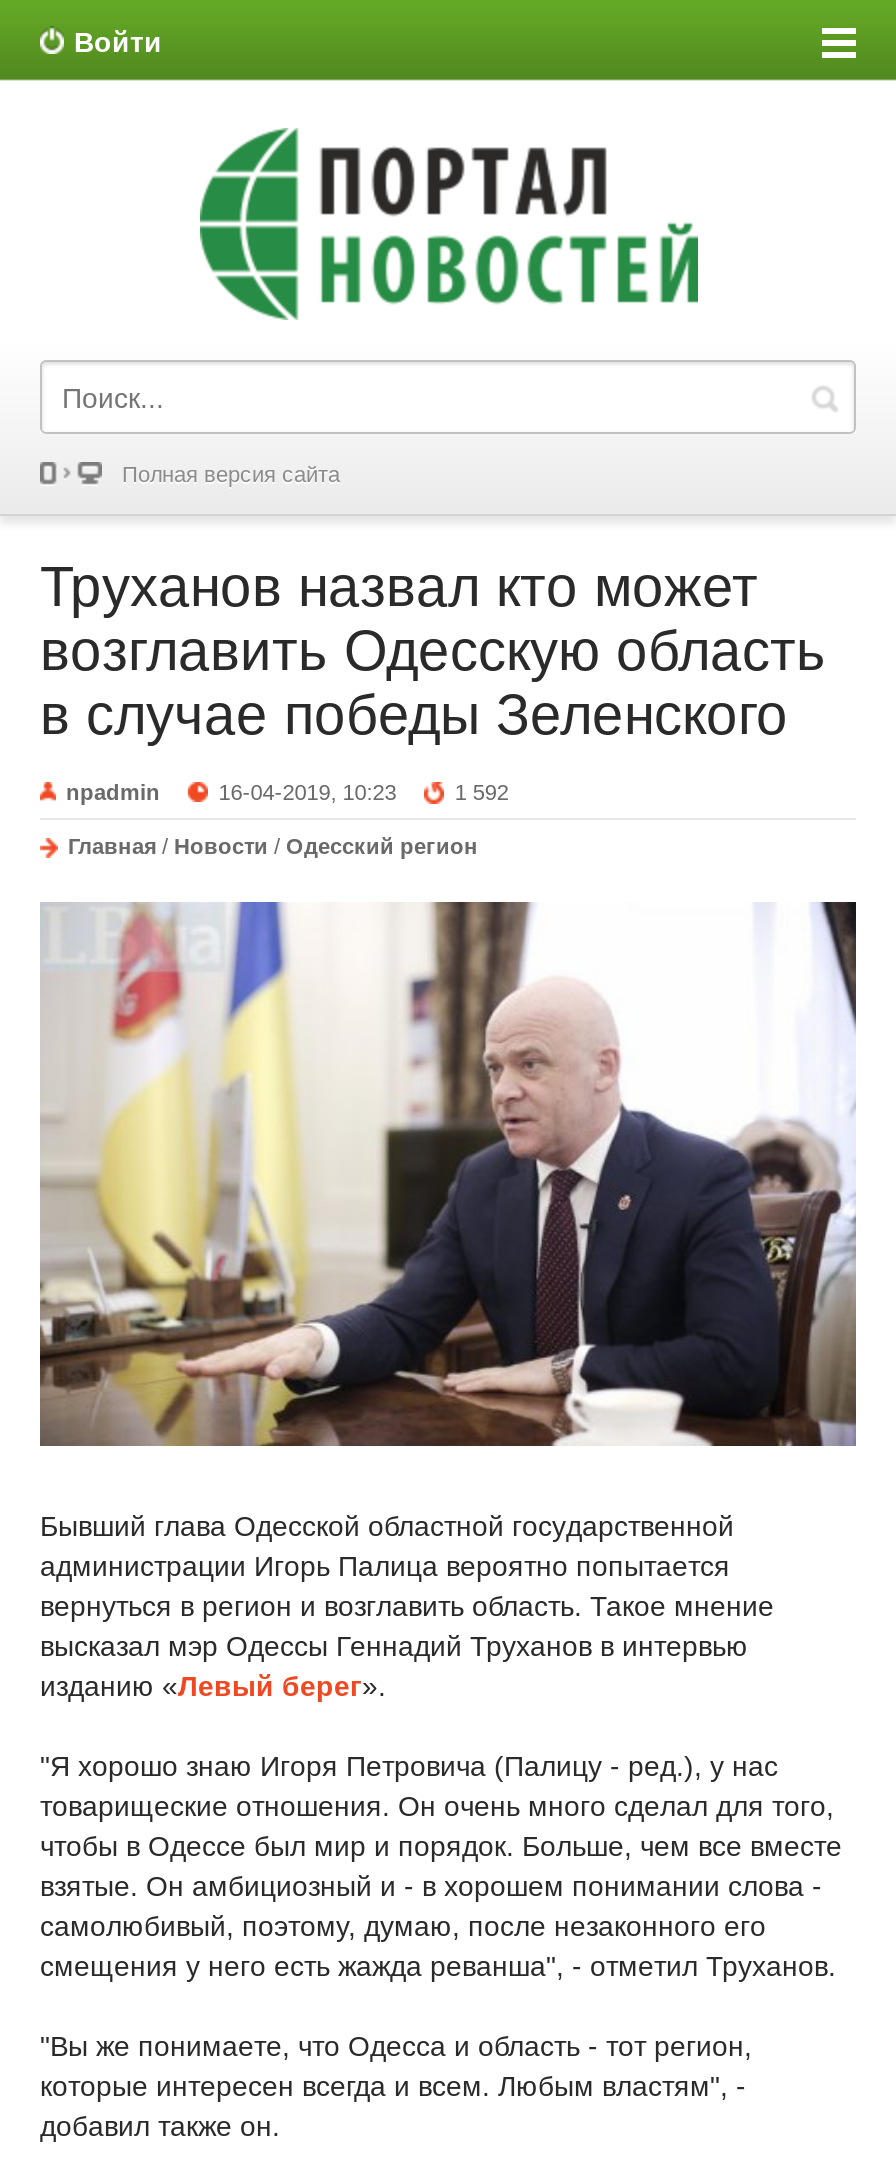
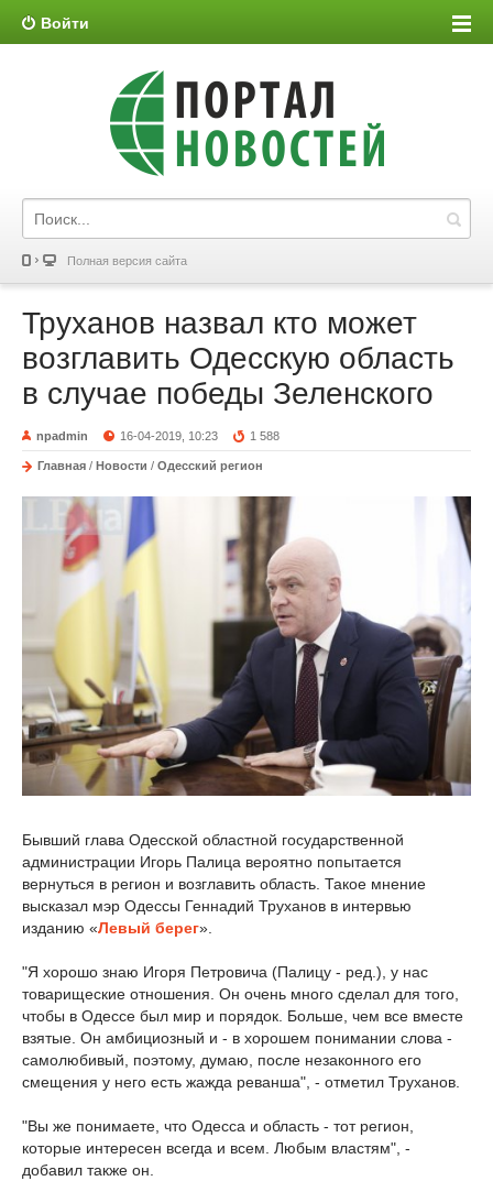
[455,780,509,804] 1 592 -> [250,429,280,442] 1 588

